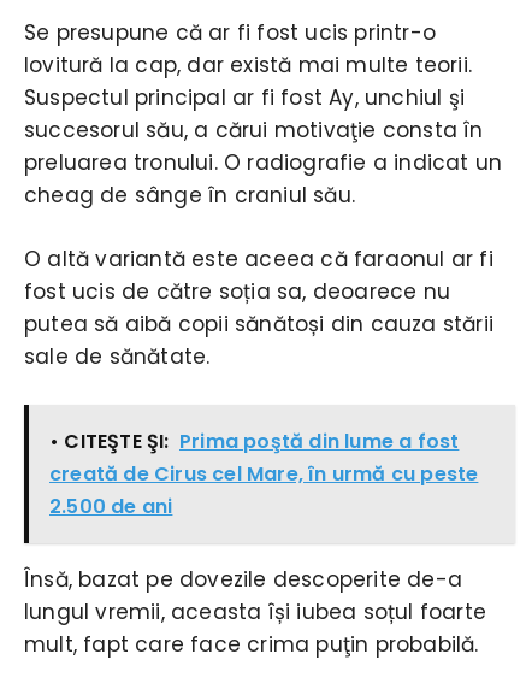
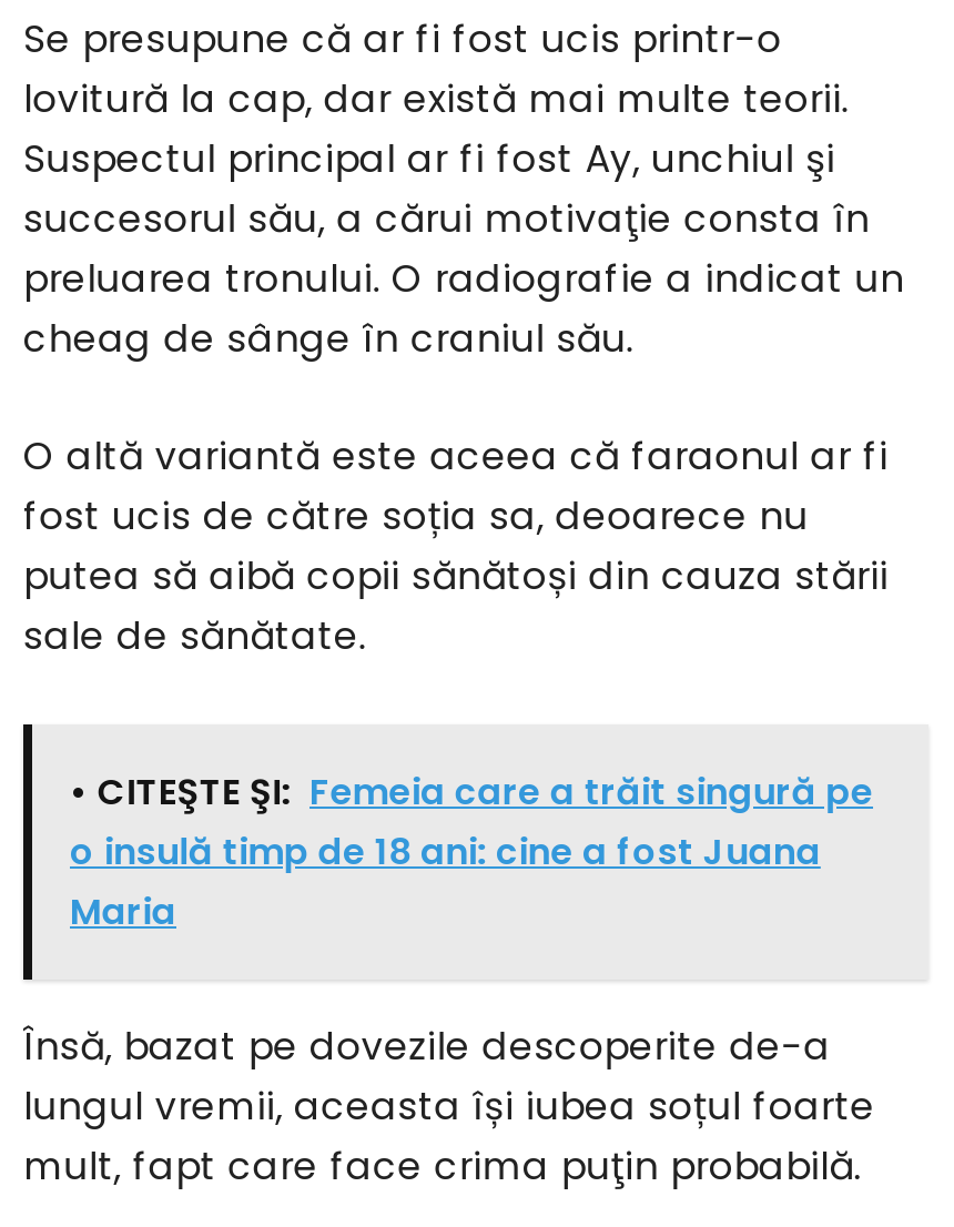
[49,428,478,520] • CITEŞTE ŞI: Prima poştă din lume a fost | creată de Cirus cel Mare, în urmă cu peste | 2.500 de ani -> [70,766,873,937] • CITEŞTE ŞI: Femeia care a trăit singură pe | o insulă timp de 18 ani: cine a fost Juana | Maria

